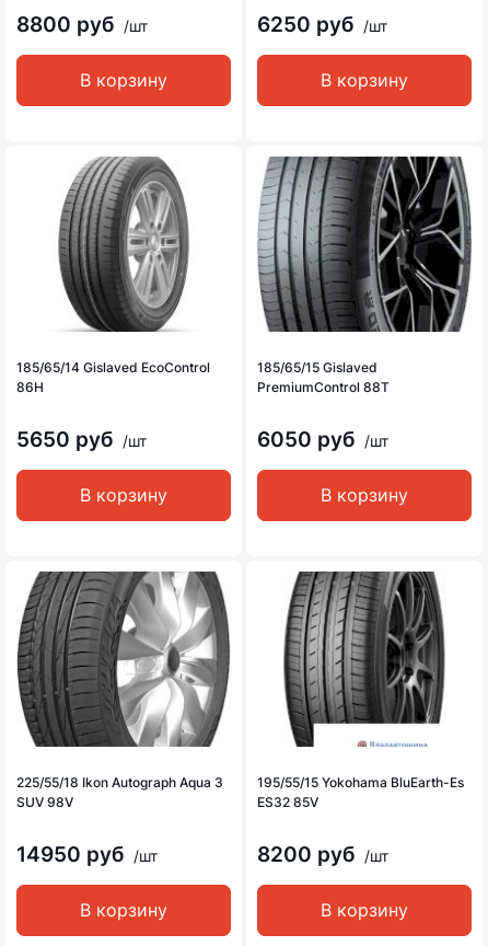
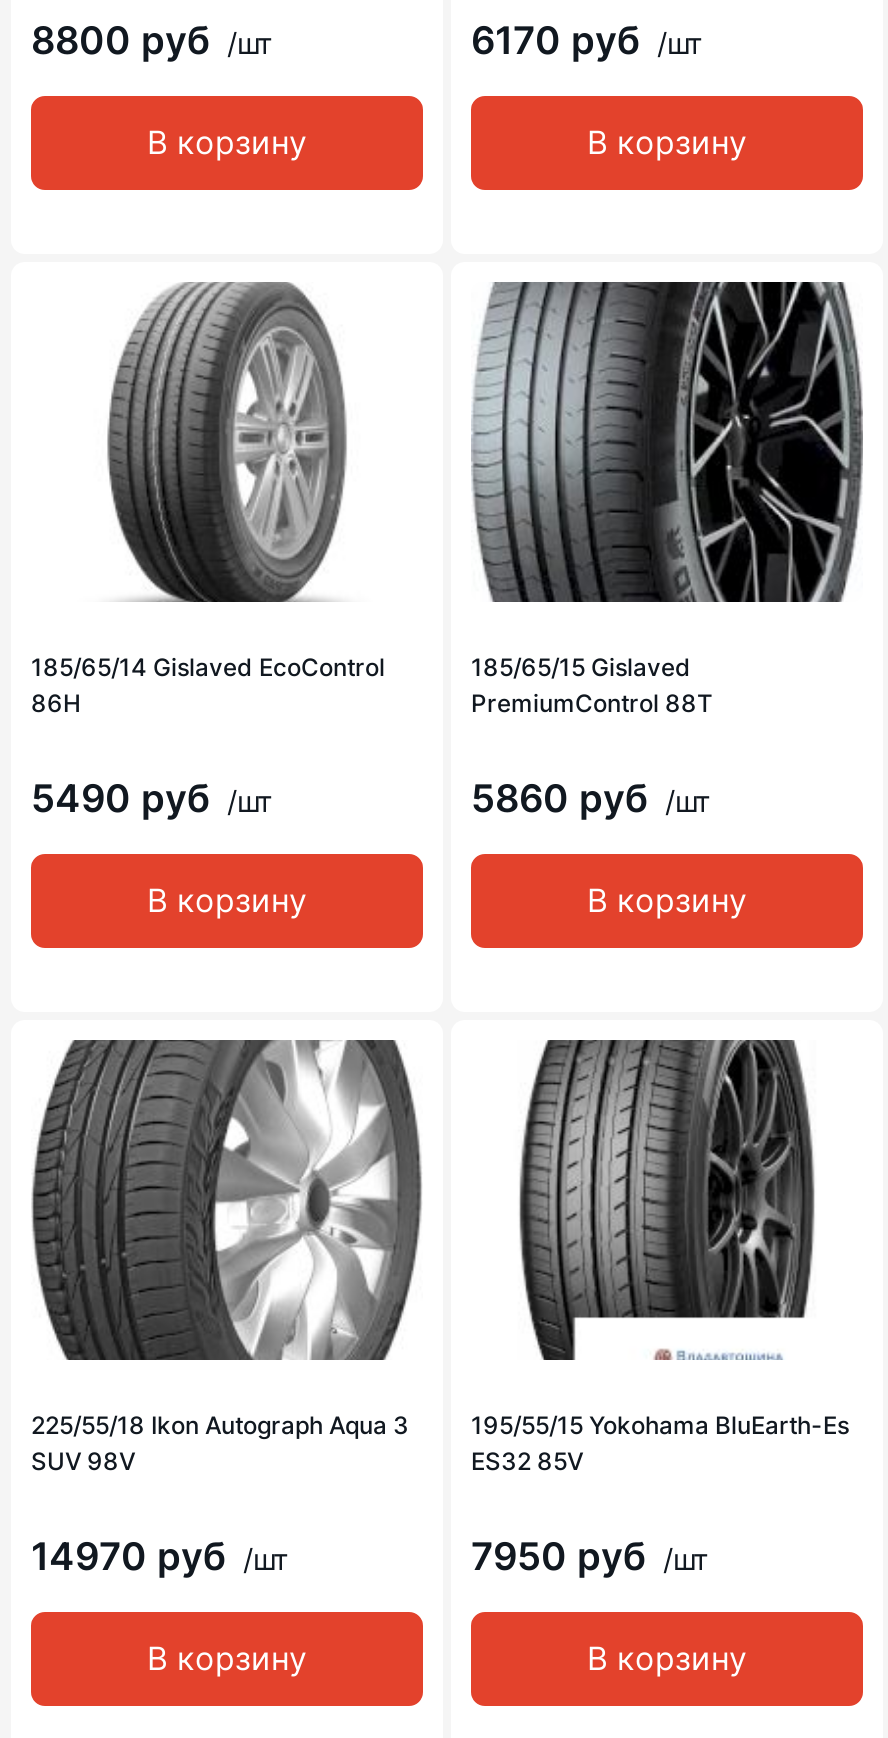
[257,11,387,37] 6250 руб /шт -> [471,17,701,63] 6170 руб /шт
[16,426,147,452] 5650 руб /шт -> [31,775,271,821] 5490 руб /шт
[257,426,388,452] 6050 руб /шт -> [471,775,709,821] 5860 руб /шт
[16,841,158,867] 14950 руб /шт -> [31,1533,287,1579] 14970 руб /шт
[257,841,388,867] 8200 руб /шт -> [471,1533,707,1579] 7950 руб /шт

